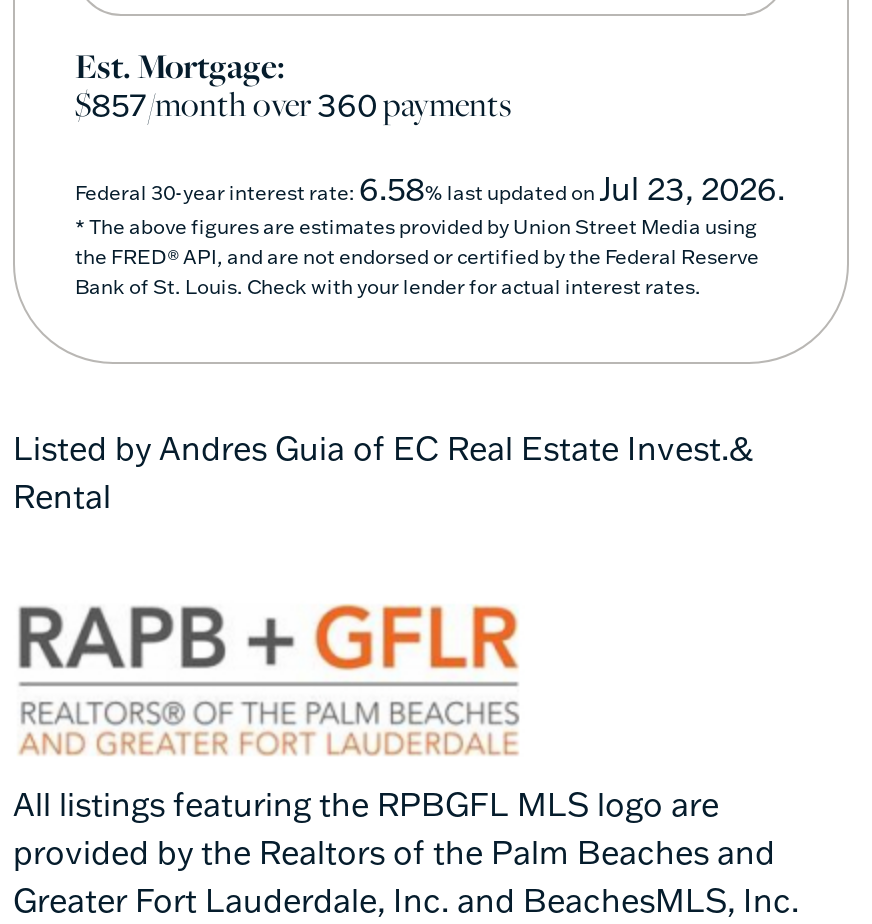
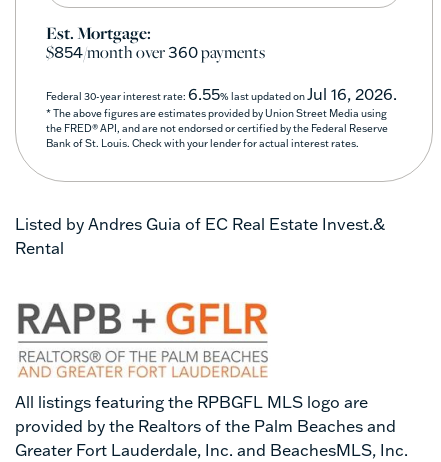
[75,79,511,127] $857/month over360payments -> [46,41,265,63] $854/month over360payments
[75,167,785,207] Federal 30-year interest rate: 6.58% last updated on Jul 23, 2026. -> [46,84,397,104] Federal 30-year interest rate: 6.55% last updated on Jul 16, 2026.

